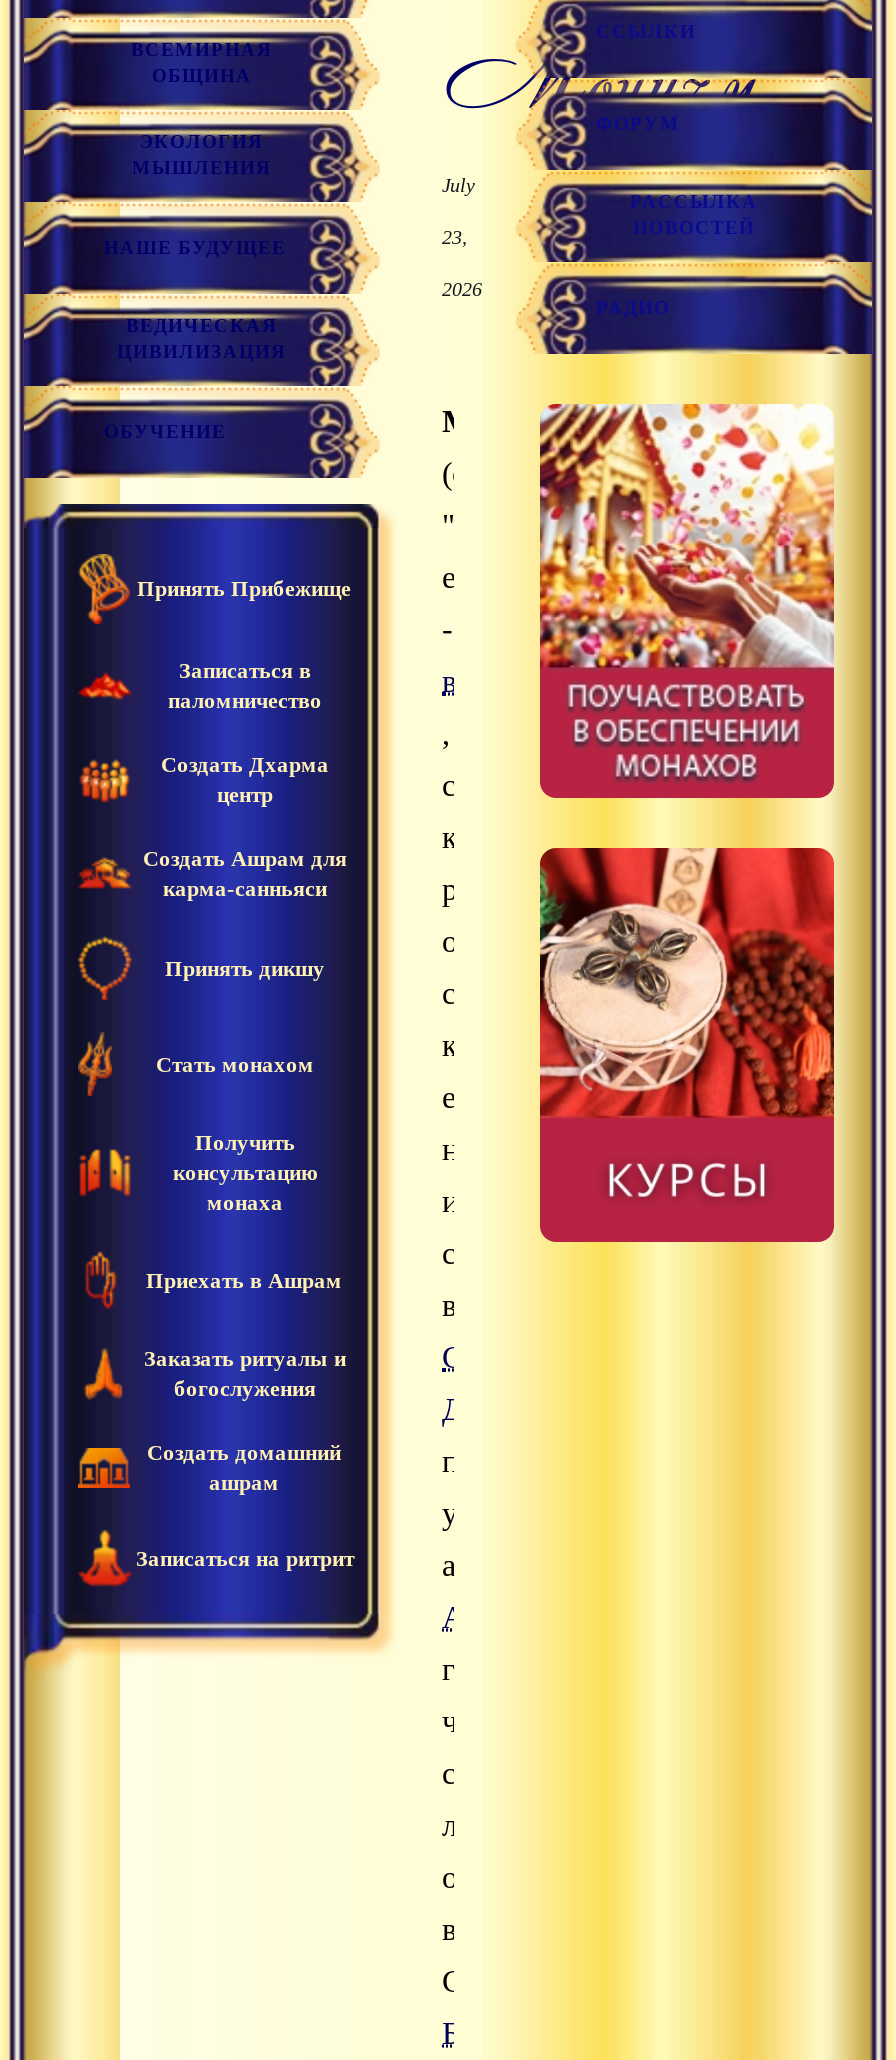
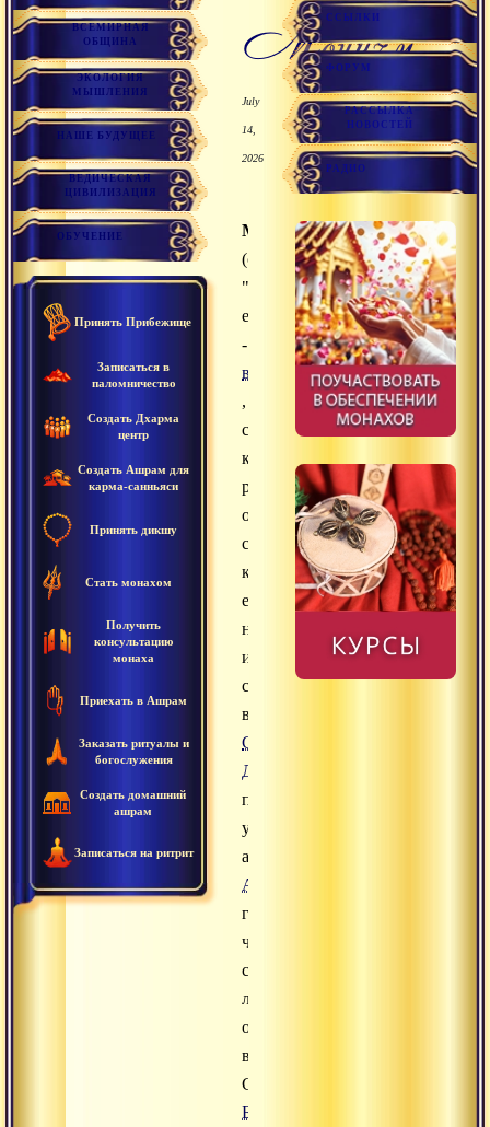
[442,226,468,248] 23, -> [242,124,256,136] 14,

